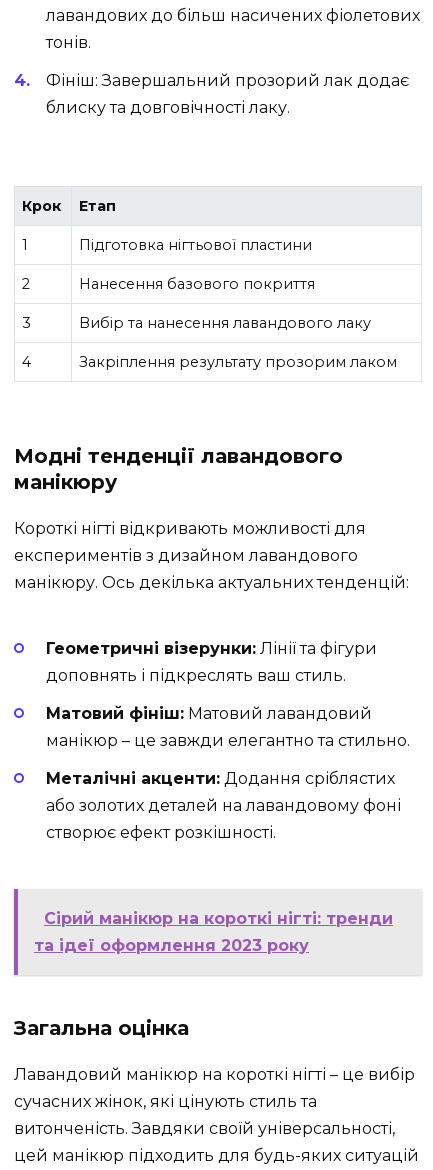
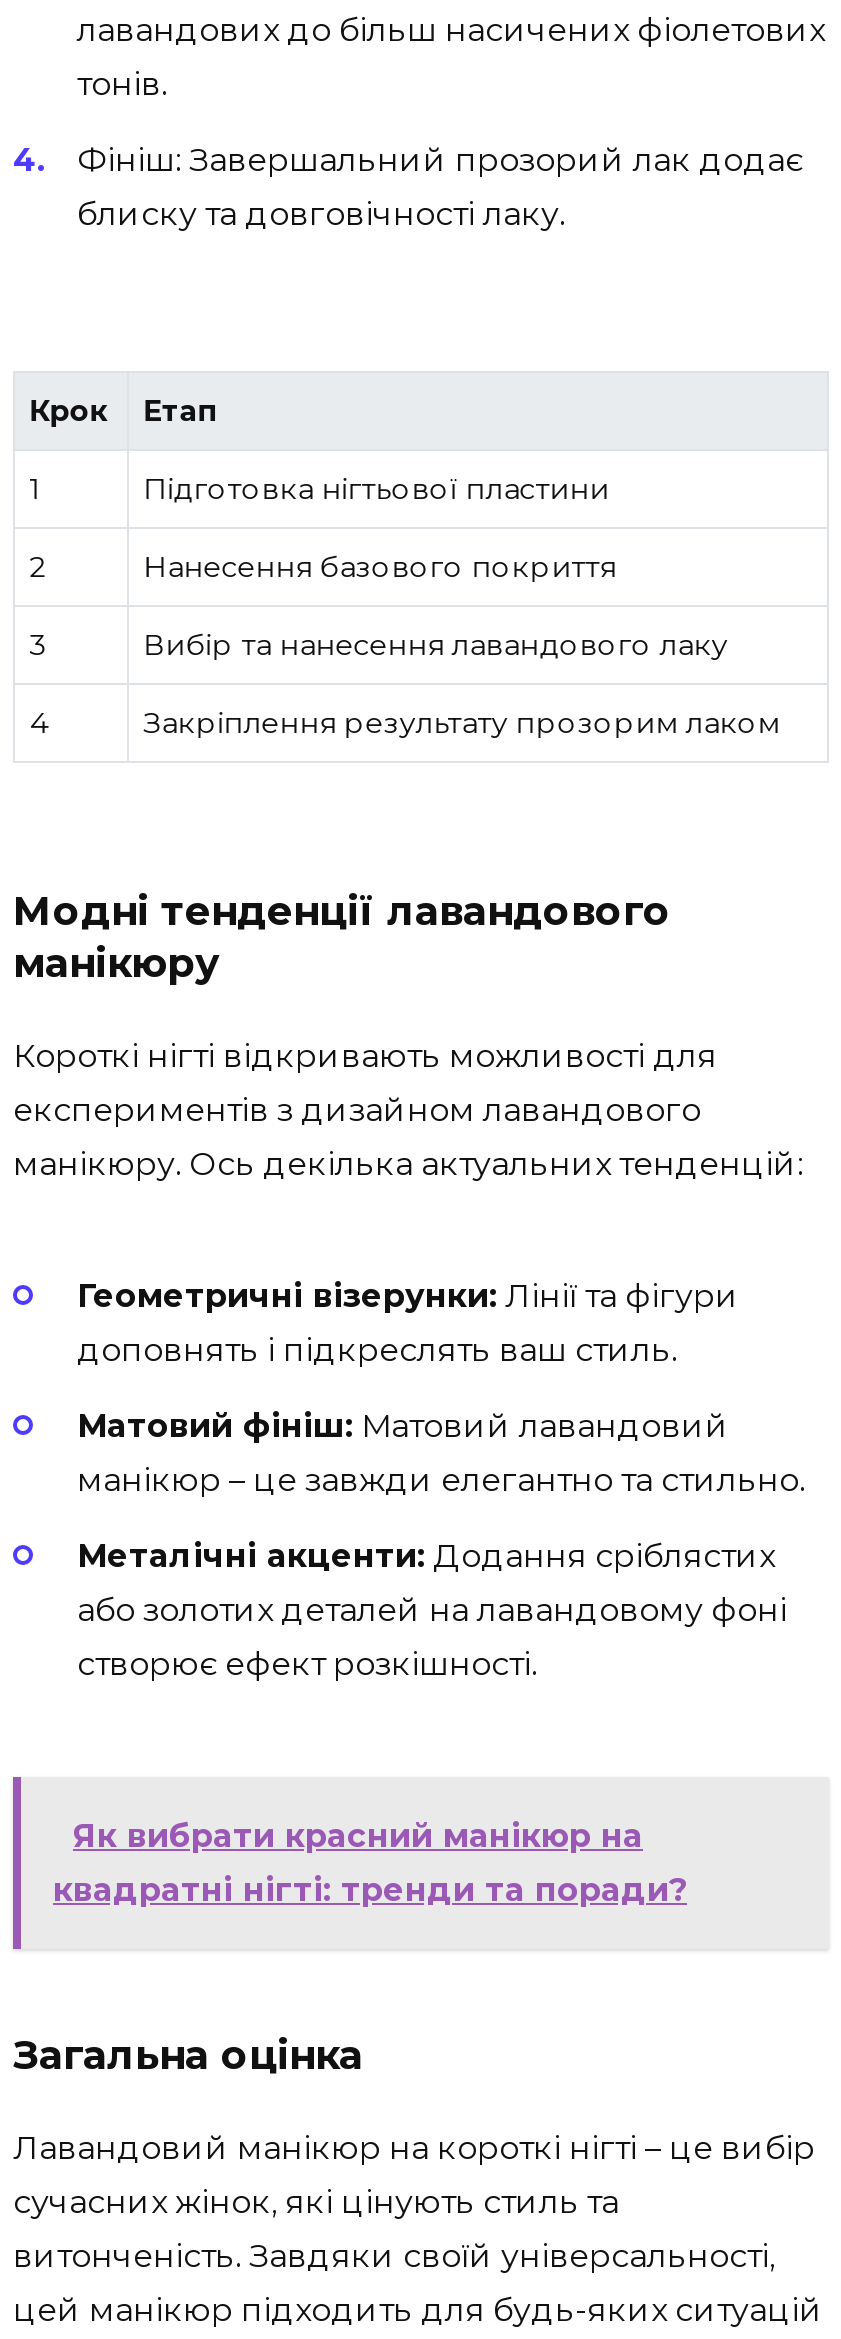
[34,909,393,955] Сірий манікюр на короткі нігті: тренди | та ідеї оформлення 2023 року -> [53,1818,687,1910] Як вибрати красний манікюр на | квадратні нігті: тренди та поради?

